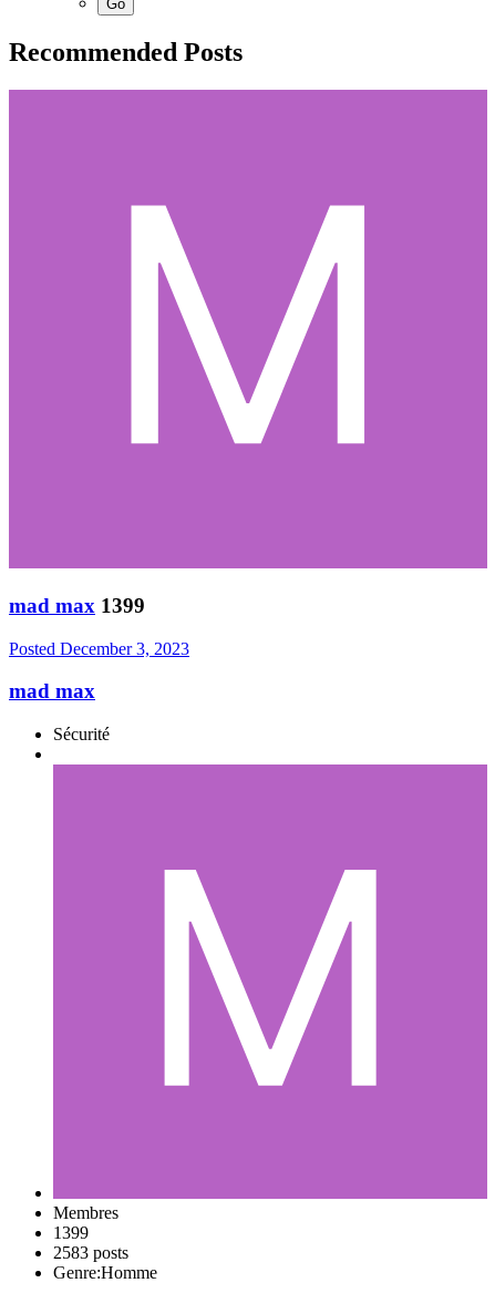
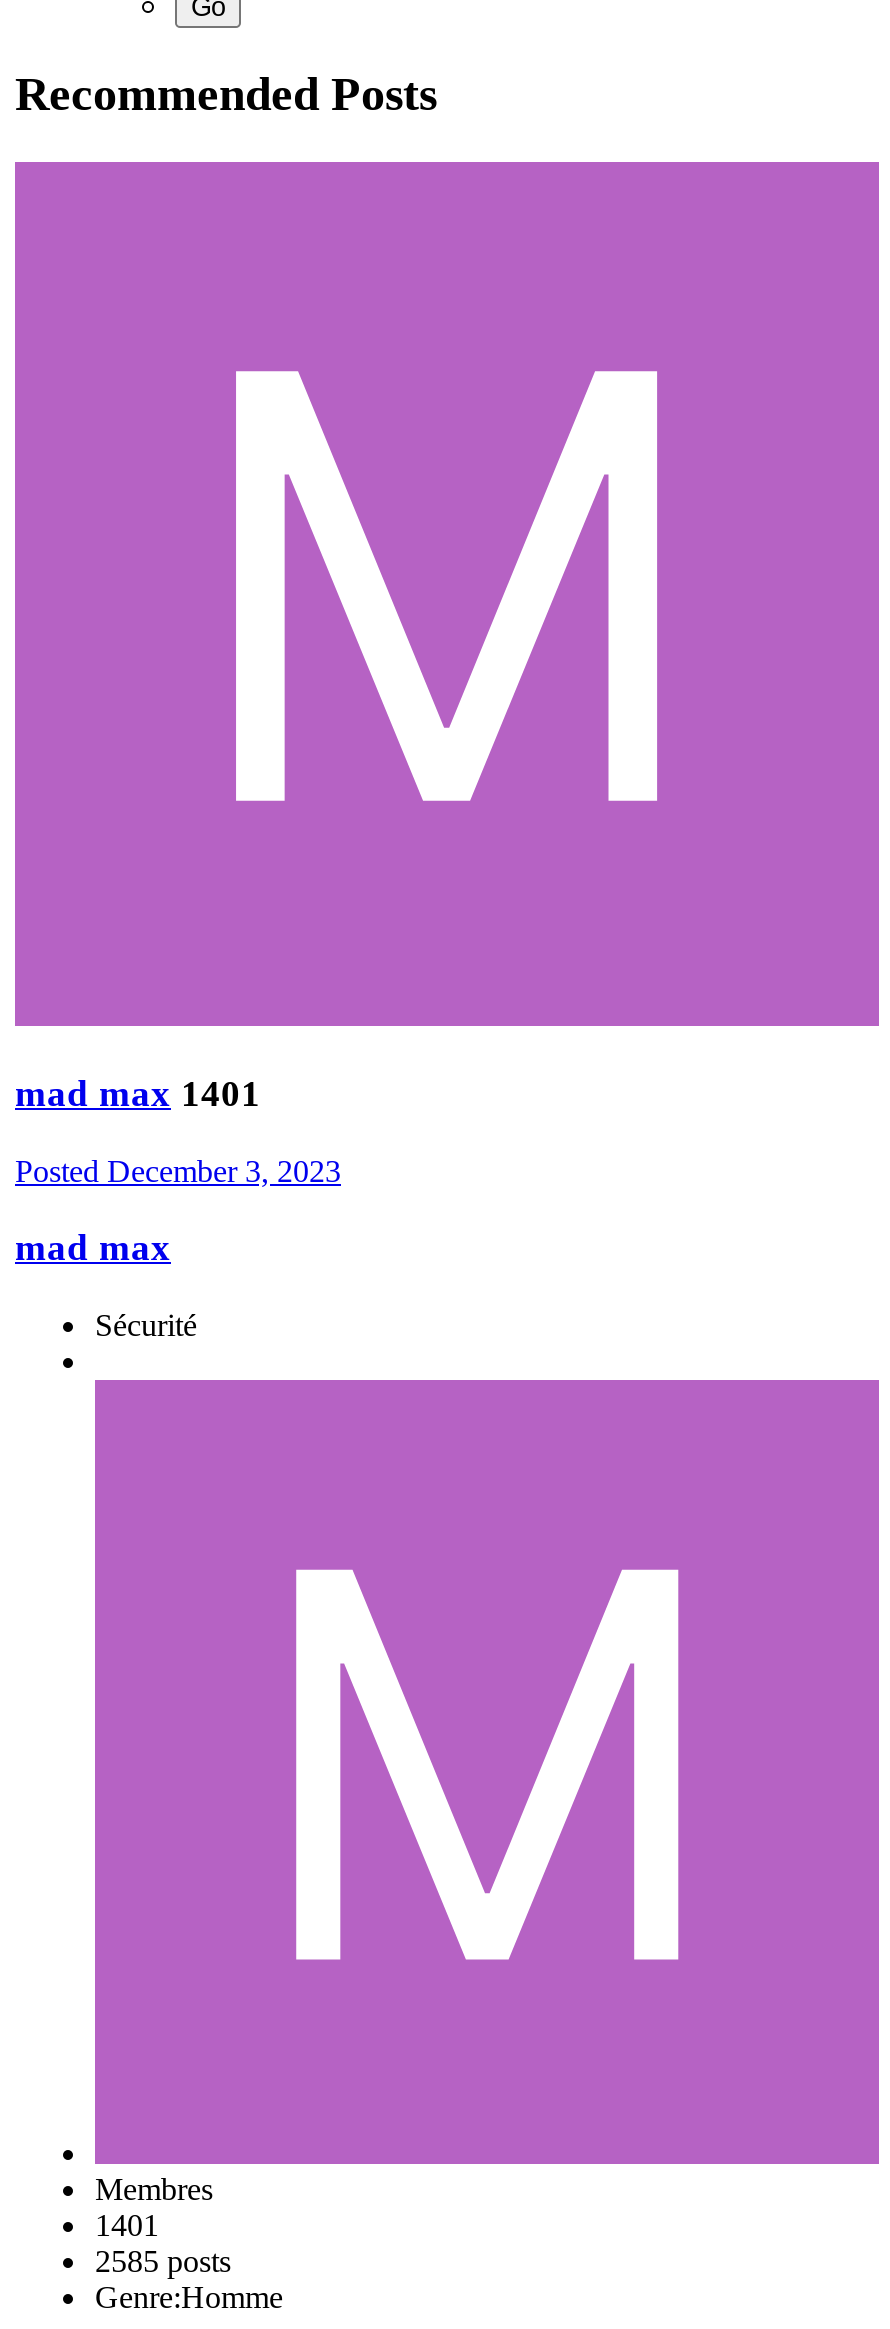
[9,594,145,617] mad max 1399 -> [15,1072,261,1114] mad max 1401
[53,1223,89,1242] 1399 -> [95,2208,159,2242] 1401
[53,1243,128,1262] 2583 posts -> [95,2244,231,2278] 2585 posts

